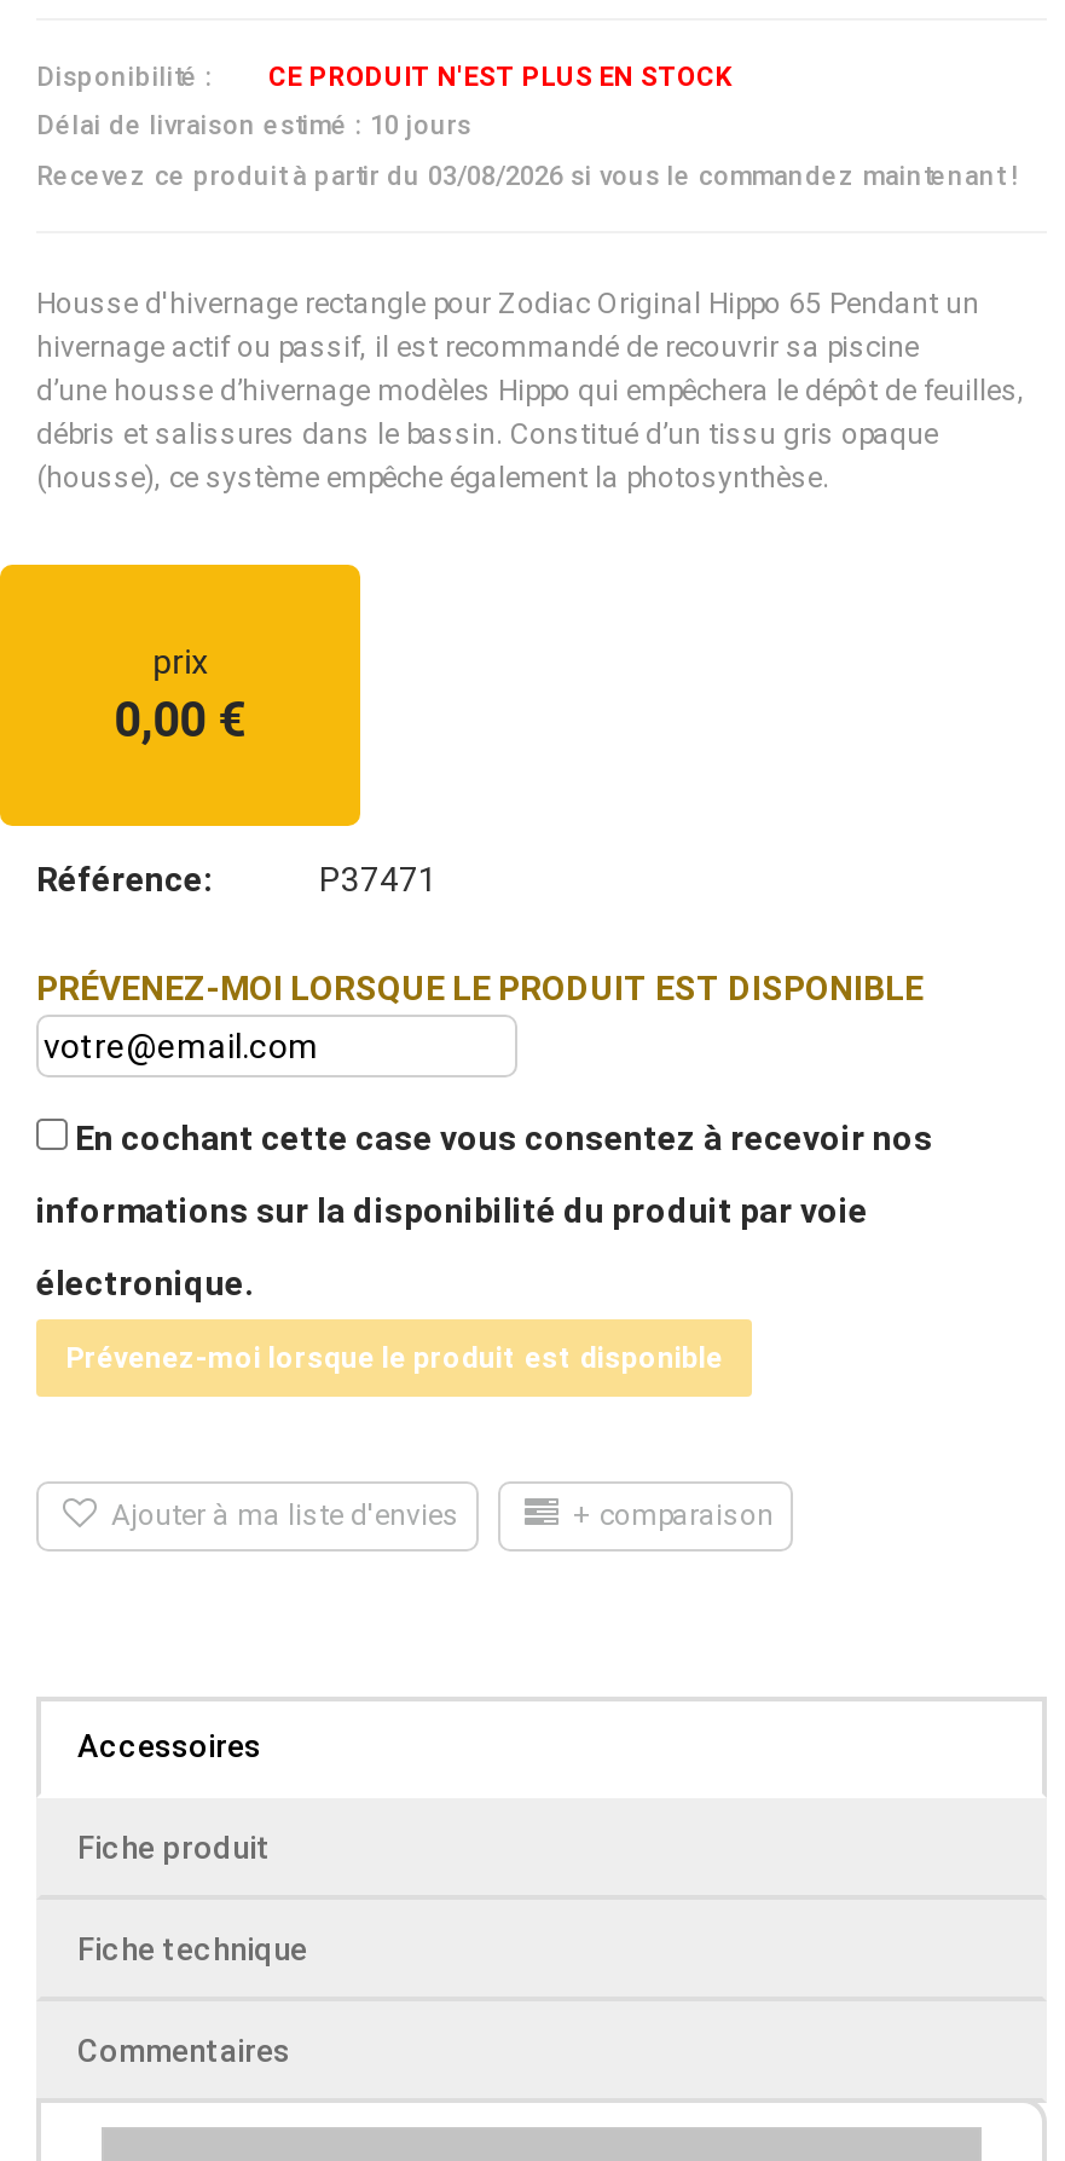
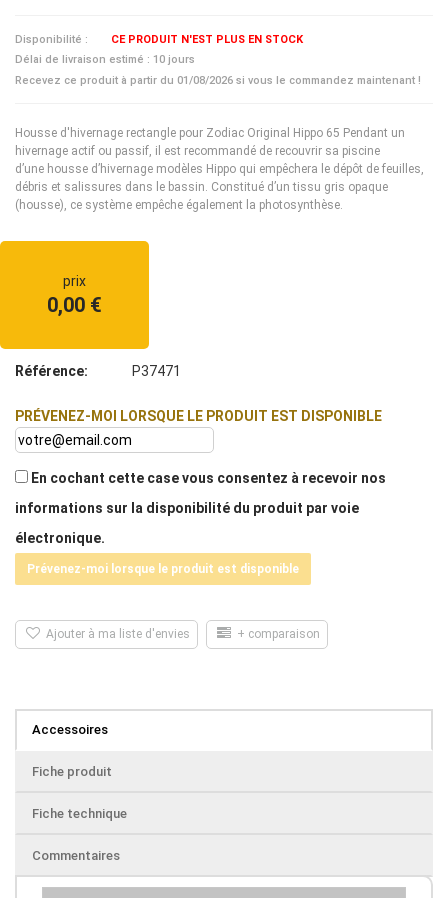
[36,161,1018,192] Recevez ce produit à partir du 03/08/2026 si vous le commandez maintenant ! -> [15,74,421,87] Recevez ce produit à partir du 01/08/2026 si vous le commandez maintenant !

